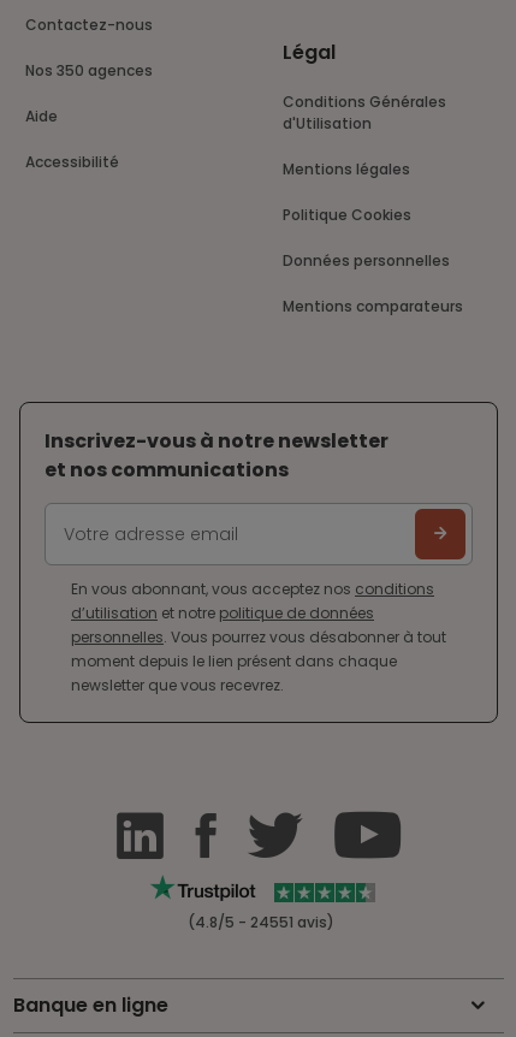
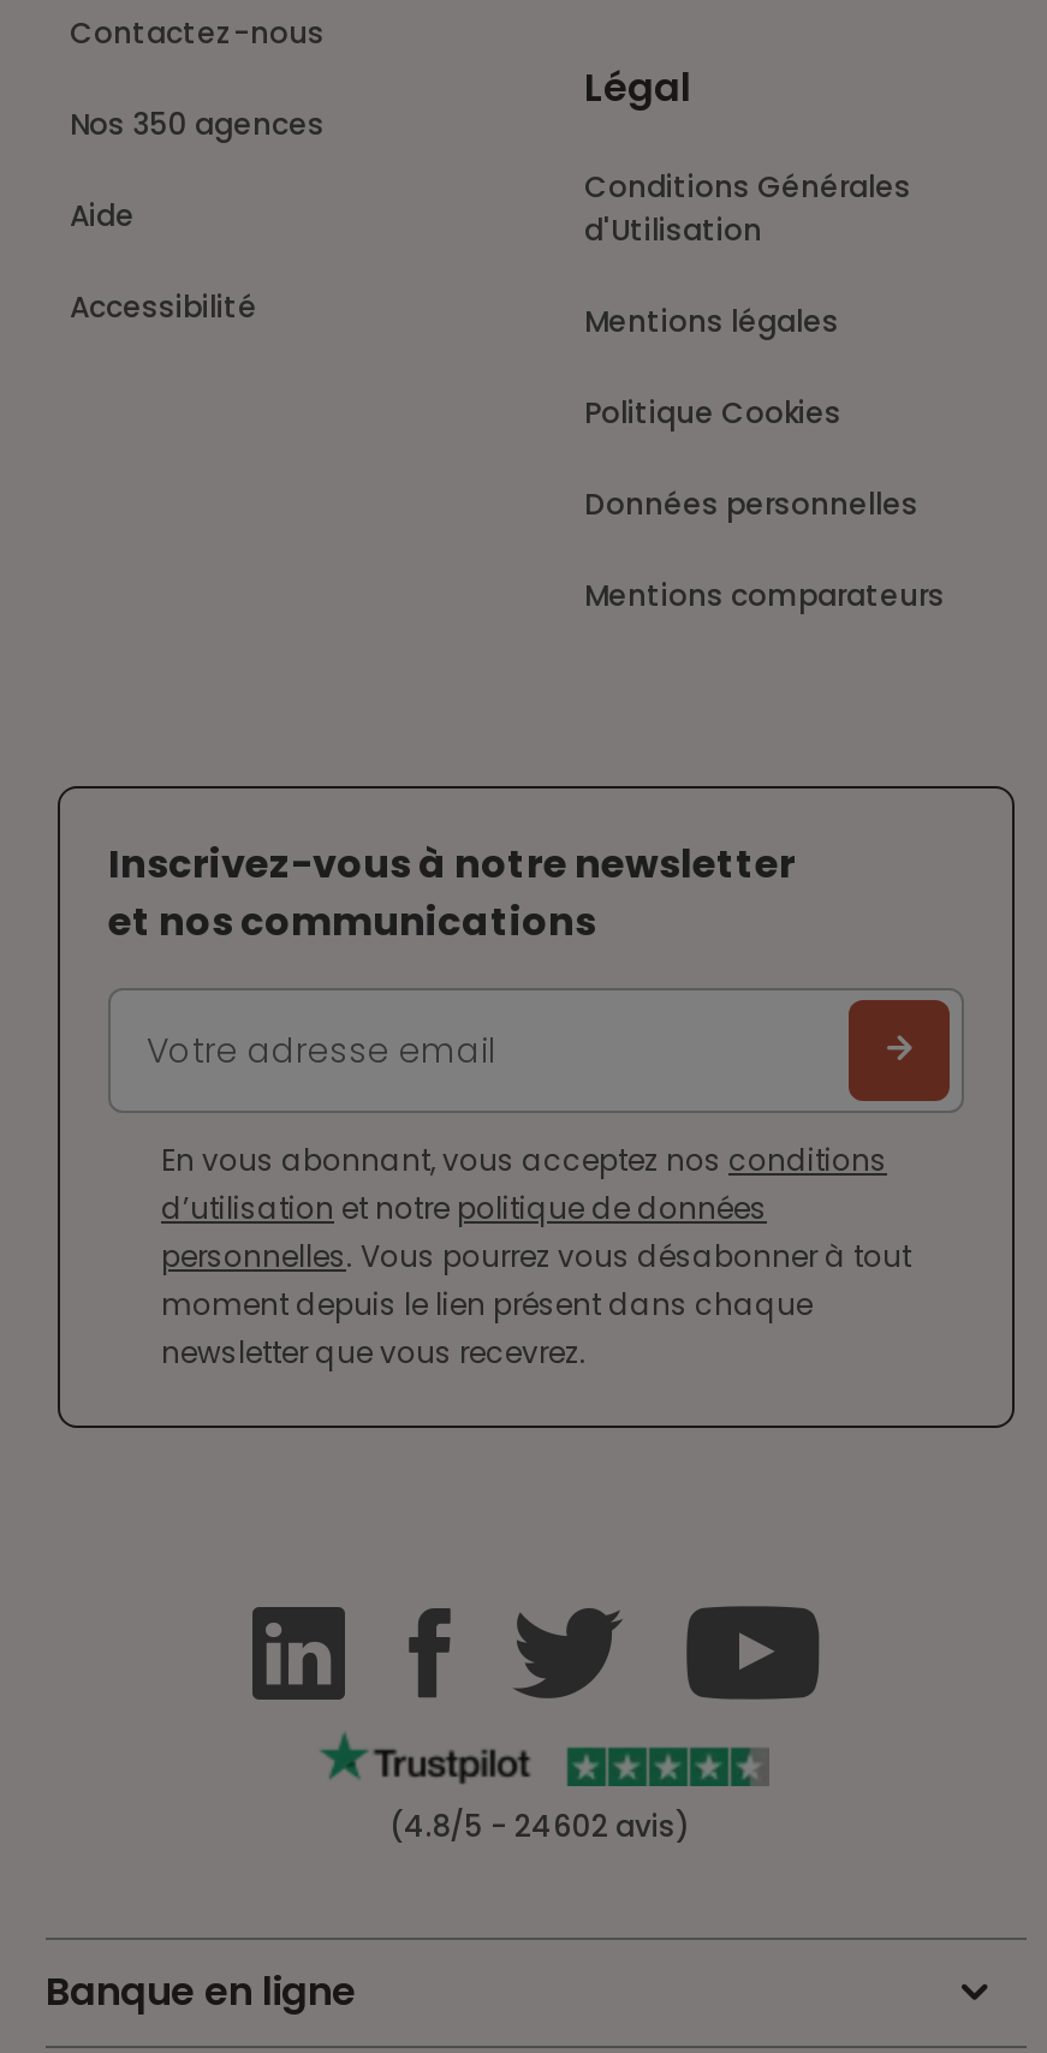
[183,912,334,933] (4.8/5 - 24551 avis) -> [382,1806,690,1847] (4.8/5 - 24602 avis)

